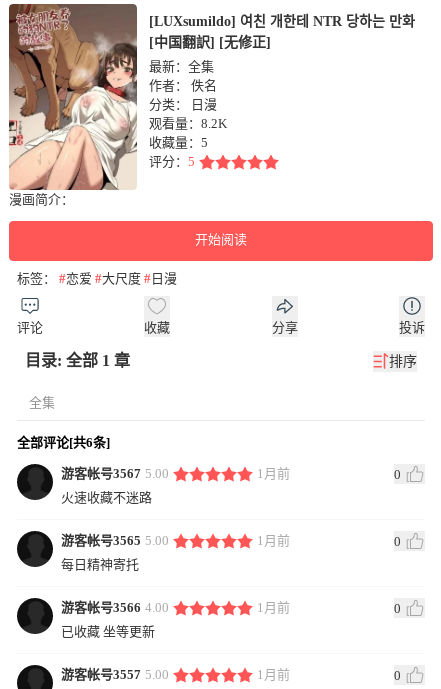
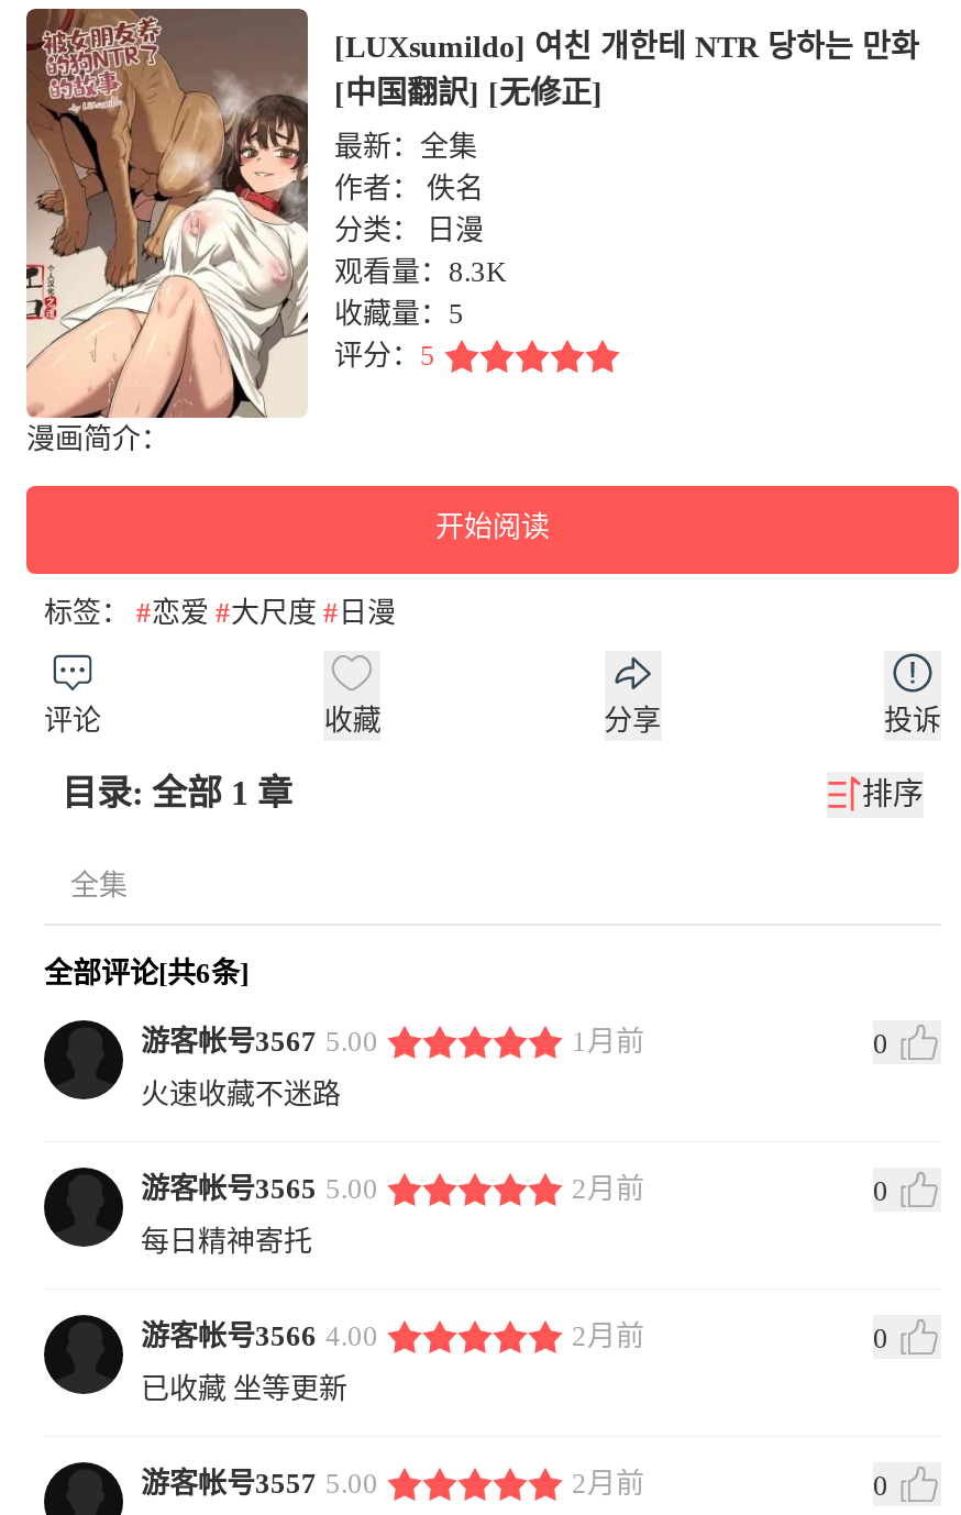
[149,116,227,131] 观看量：8.2K -> [334,255,506,288] 观看量：8.3K
[257,533,290,548] 1月前 -> [572,1172,644,1205] 2月前
[257,600,290,615] 1月前 -> [572,1320,644,1353] 2月前
[257,667,290,682] 1月前 -> [572,1467,644,1500] 2月前

